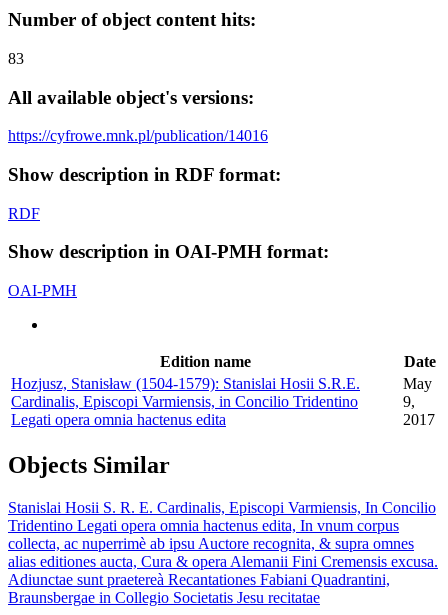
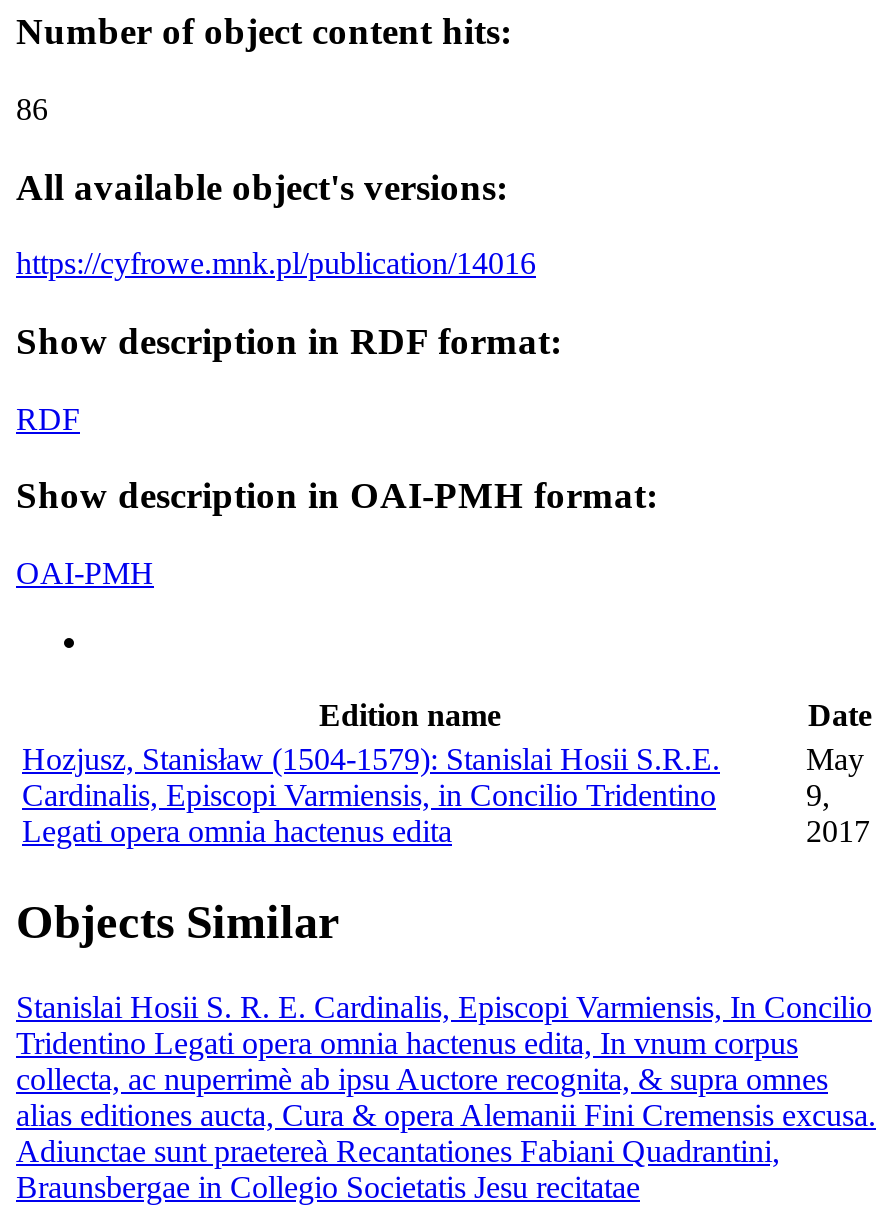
[8,50,24,67] 83 -> [16,92,48,126] 86

